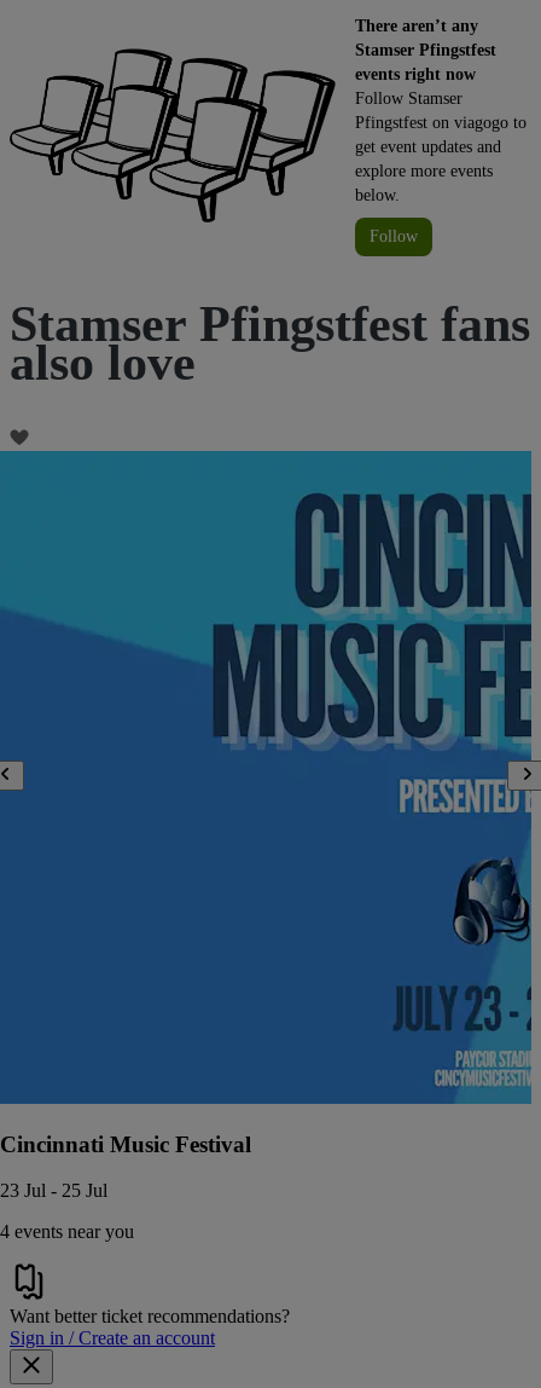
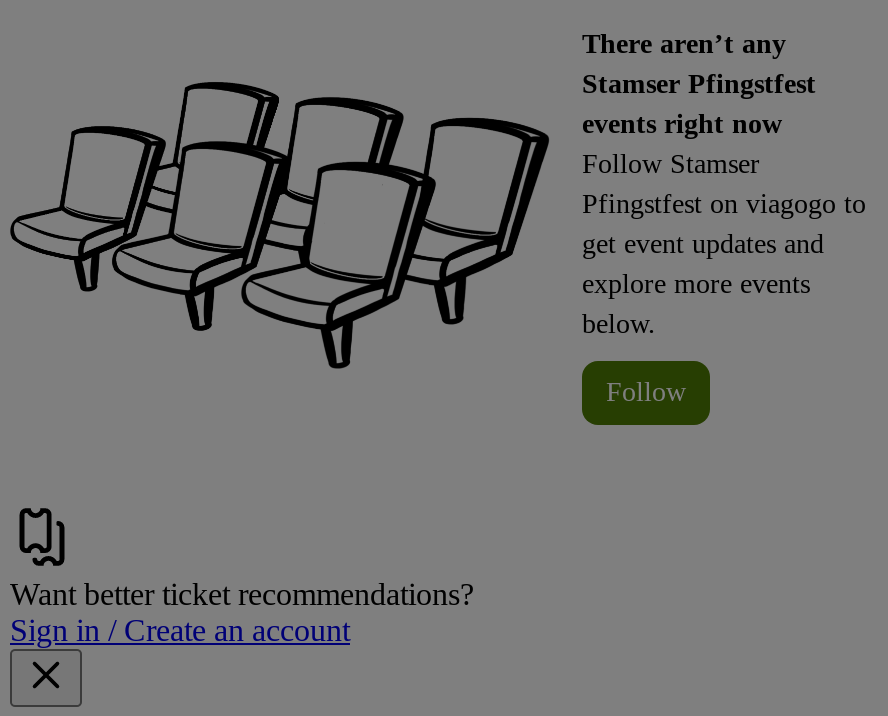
[10,296,530,391] Stamser Pfingstfest fans | also love -> none
[0,429,537,1242] [image] | Cincinnati Music Festival | 23 Jul - 25 Jul | 4 events near you -> none

